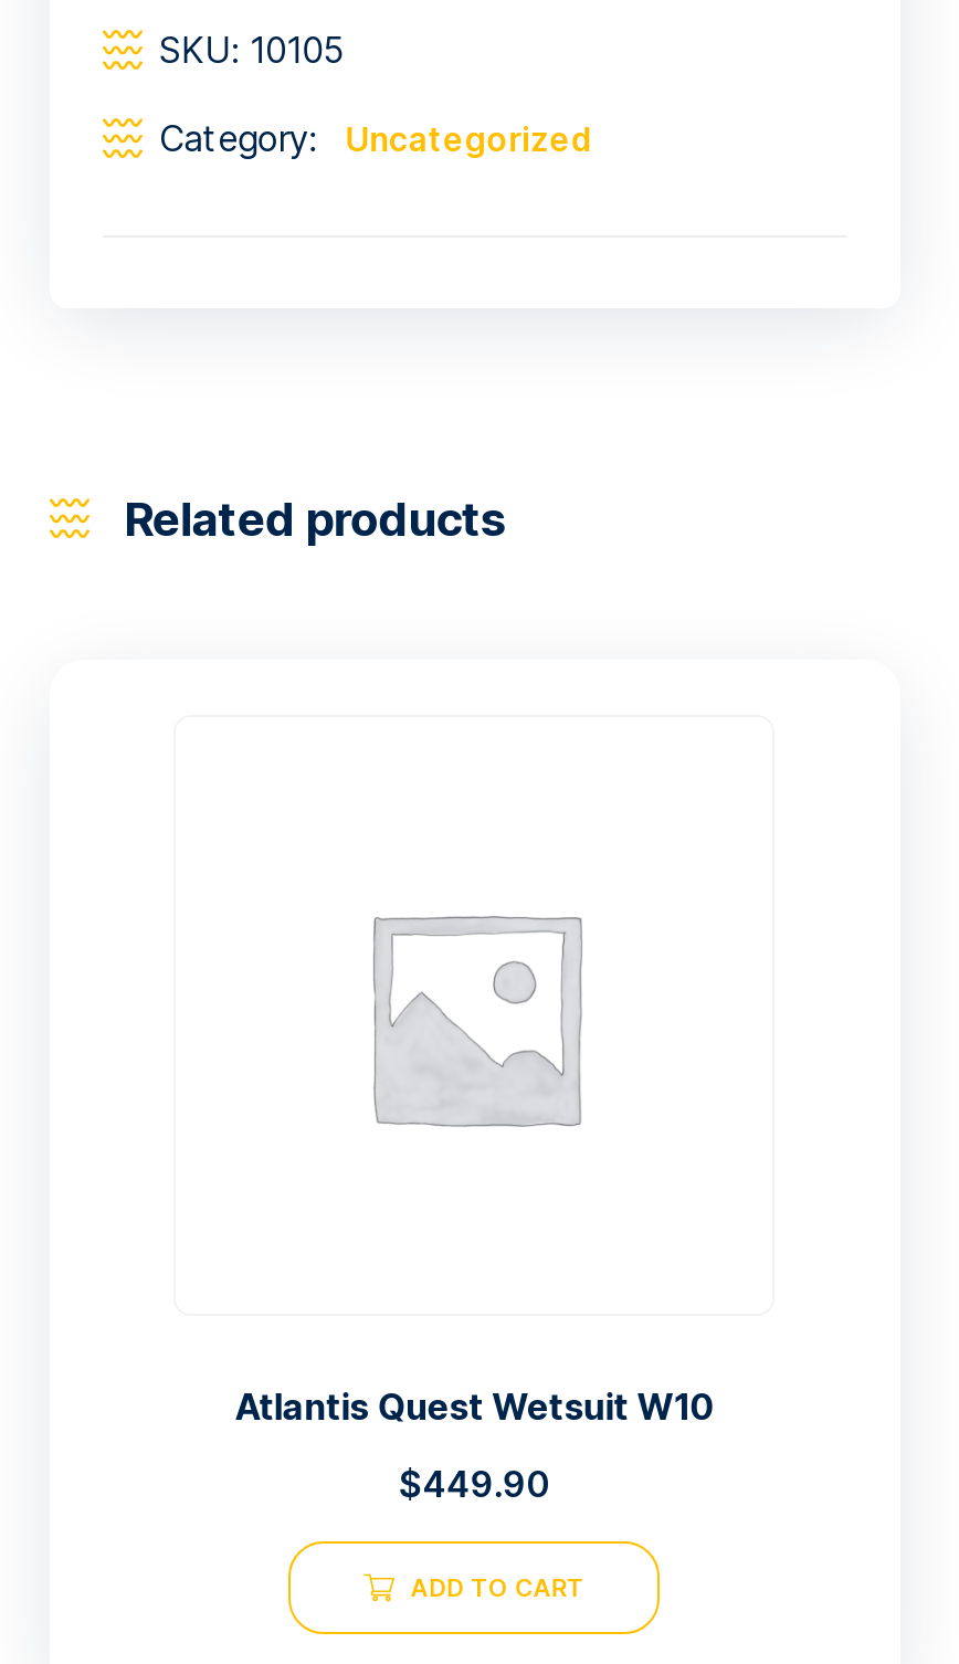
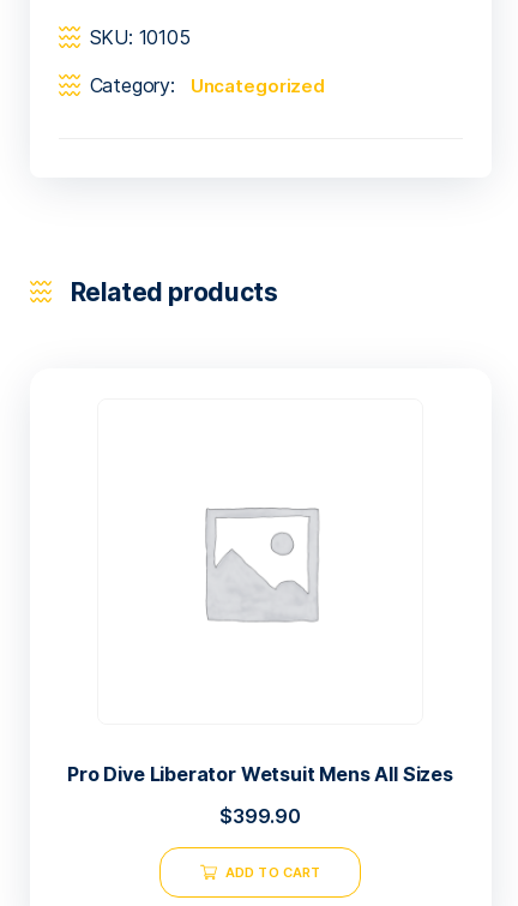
[235,1384,713,1429] Atlantis Quest Wetsuit W10 -> [67,762,453,786] Pro Dive Liberator Wetsuit Mens All Sizes
[398,1462,550,1506] $449.90 -> [220,804,301,828] $399.90

